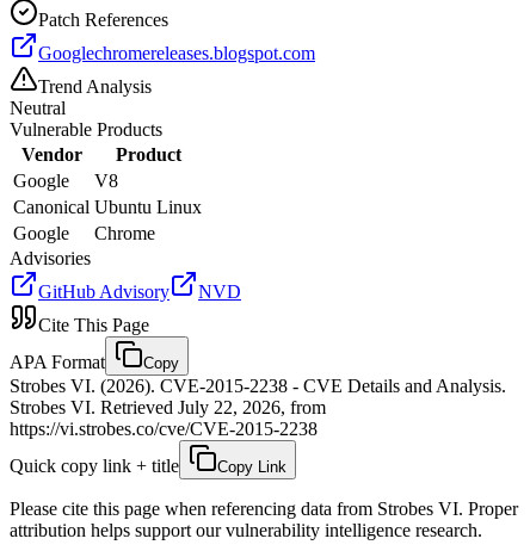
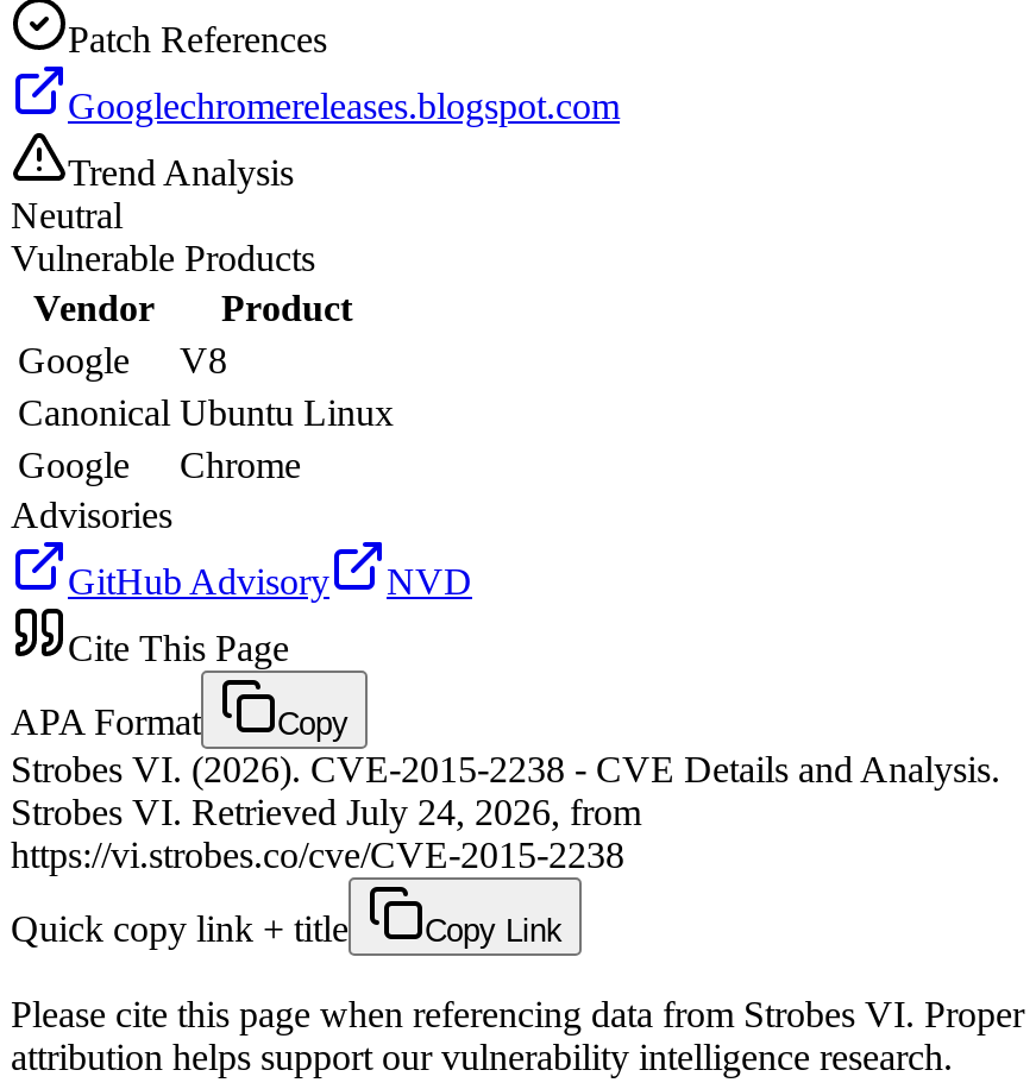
[10,397,326,417] Strobes VI. Retrieved July 22, 2026, from -> [11,792,641,832] Strobes VI. Retrieved July 24, 2026, from

